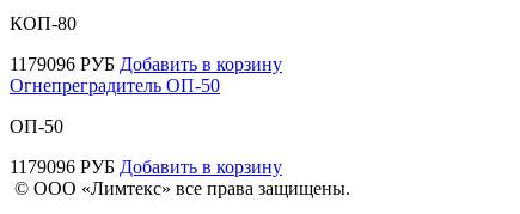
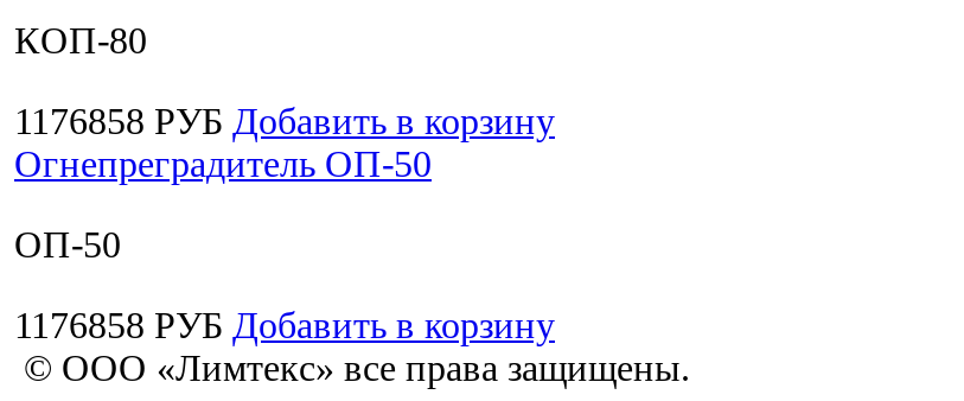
[10,54,282,75] 1179096 РУБ Добавить в корзину -> [14,102,555,142] 1176858 РУБ Добавить в корзину
[10,157,282,177] 1179096 РУБ Добавить в корзину -> [14,306,555,346] 1176858 РУБ Добавить в корзину

